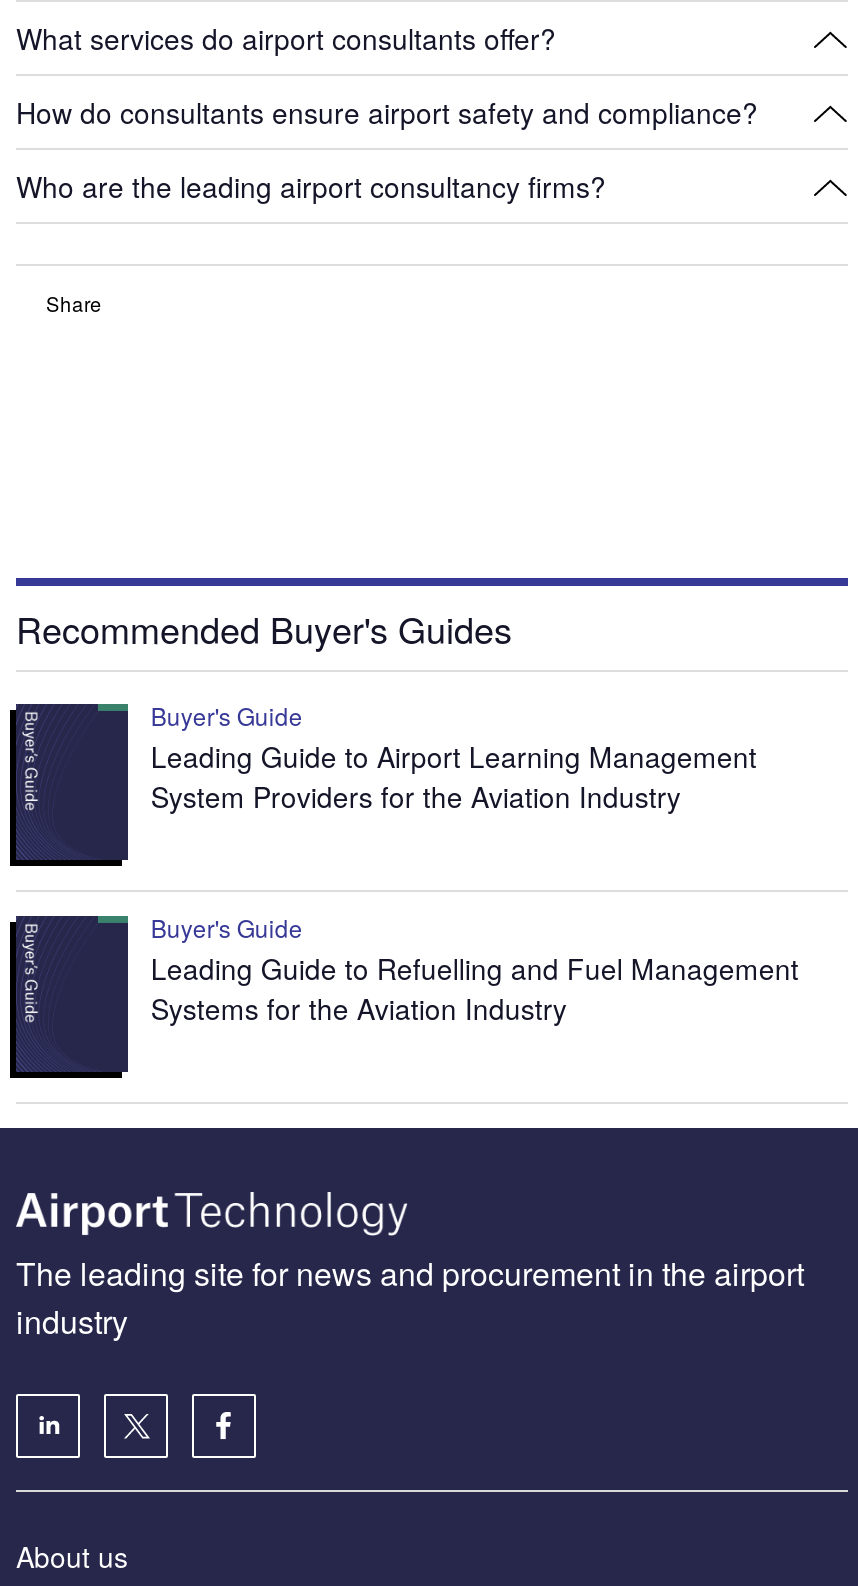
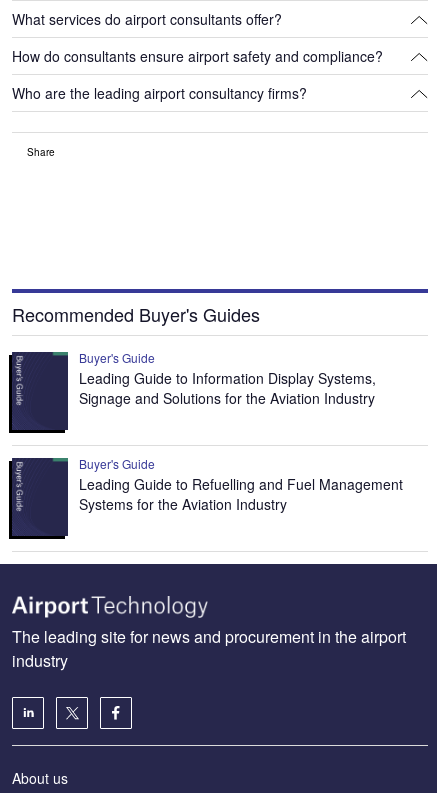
[151,736,757,816] Leading Guide to Airport Learning Management | System Providers for the Aviation Industry -> [79,368,376,408] Leading Guide to Information Display Systems, | Signage and Solutions for the Aviation Industry

